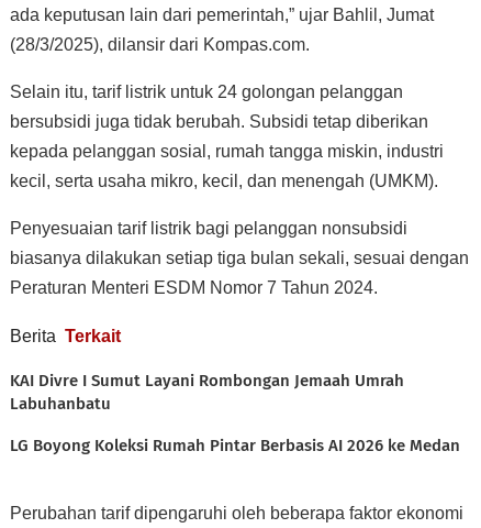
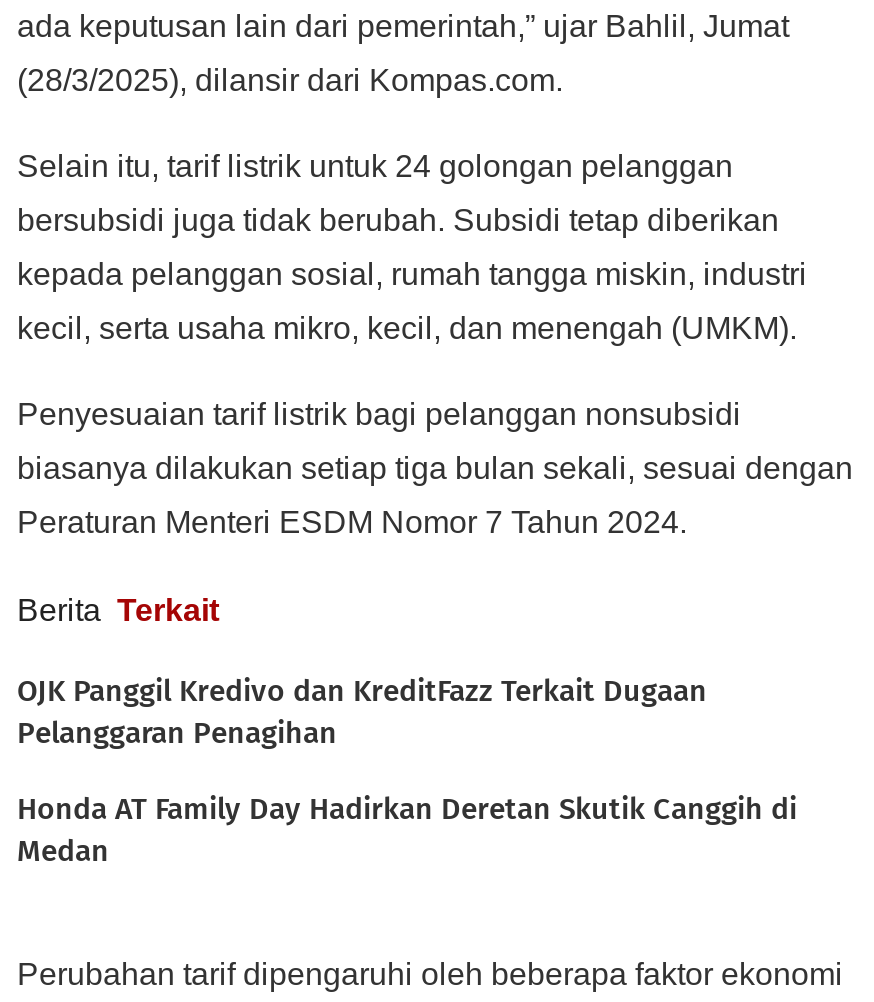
[10,370,404,413] KAI Divre I Sumut Layani Rombongan Jemaah Umrah | Labuhanbatu -> [17,674,707,752] OJK Panggil Kredivo dan KreditFazz Terkait Dugaan | Pelanggaran Penagihan
[10,435,460,455] LG Boyong Koleksi Rumah Pintar Berbasis AI 2026 ke Medan -> [17,792,797,870] Honda AT Family Day Hadirkan Deretan Skutik Canggih di | Medan

